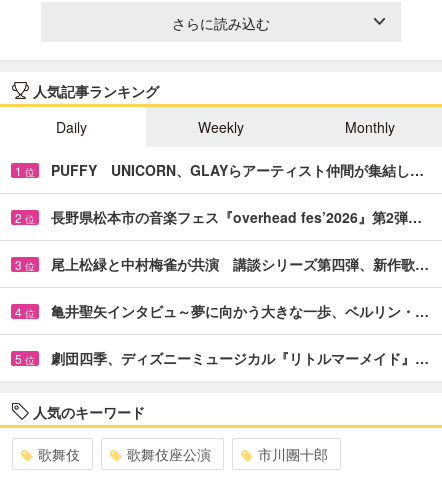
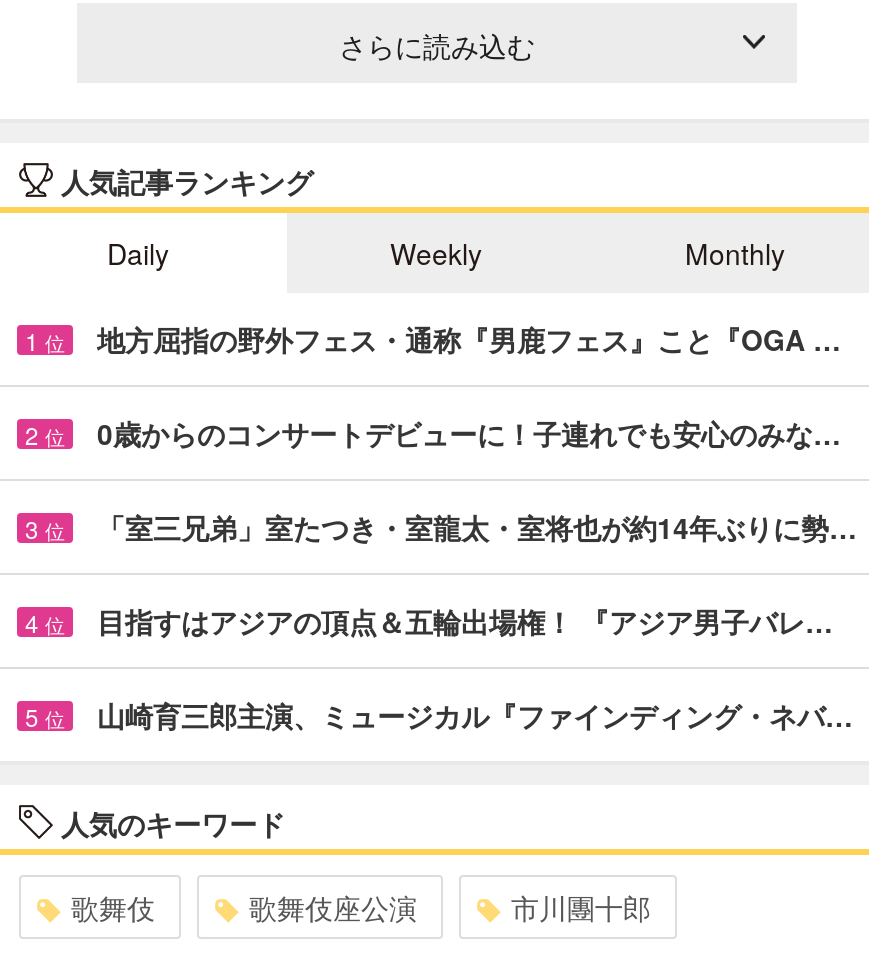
[51,160,424,180] PUFFY UNICORN、GLAYらアーティスト仲間が集結し… -> [97,319,841,359] 地方屈指の野外フェス・通称『男鹿フェス』こと『OGA …
[51,207,422,227] 長野県松本市の音楽フェス『overhead fes’2026』第2弾… -> [97,413,841,453] 0歳からのコンサートデビューに！子連れでも安心のみな…
[51,254,429,274] 尾上松緑と中村梅雀が共演 講談シリーズ第四弾、新作歌… -> [97,507,857,547] 「室三兄弟」室たつき・室龍太・室将也が約14年ぶりに勢…
[51,301,429,321] 亀井聖矢インタビュ～夢に向かう大きな一歩、ベルリン・… -> [97,601,833,641] 目指すはアジアの頂点＆五輪出場権！ 『アジア男子バレ…
[51,348,429,368] 劇団四季、ディズニーミュージカル『リトルマーメイド』… -> [97,695,853,735] 山崎育三郎主演、ミュージカル『ファインディング・ネバ…

